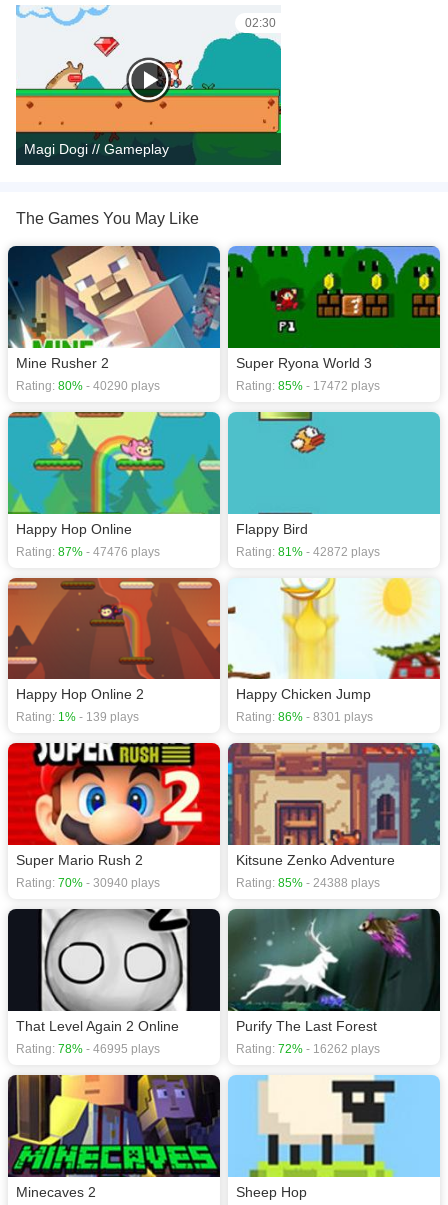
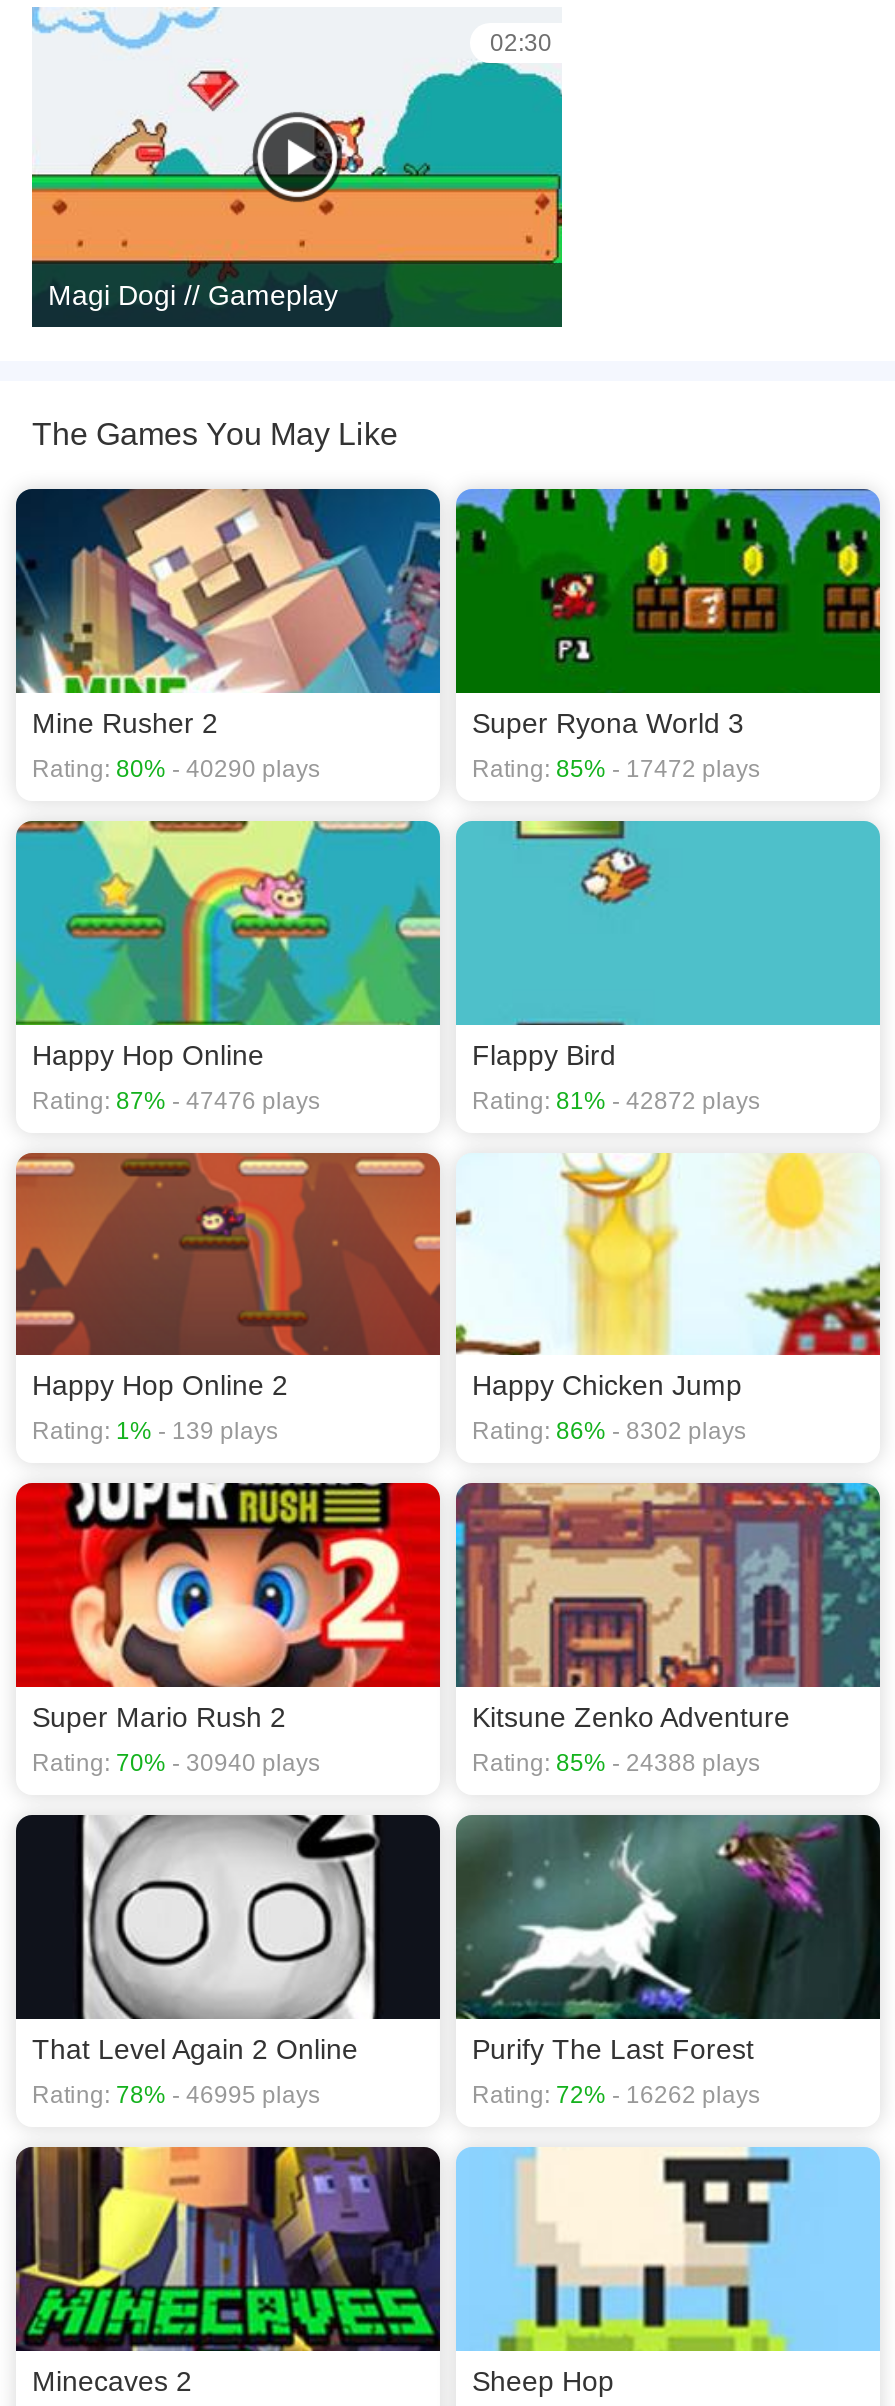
[236,710,373,724] Rating: 86% - 8301 plays -> [472,1417,746,1445] Rating: 86% - 8302 plays

